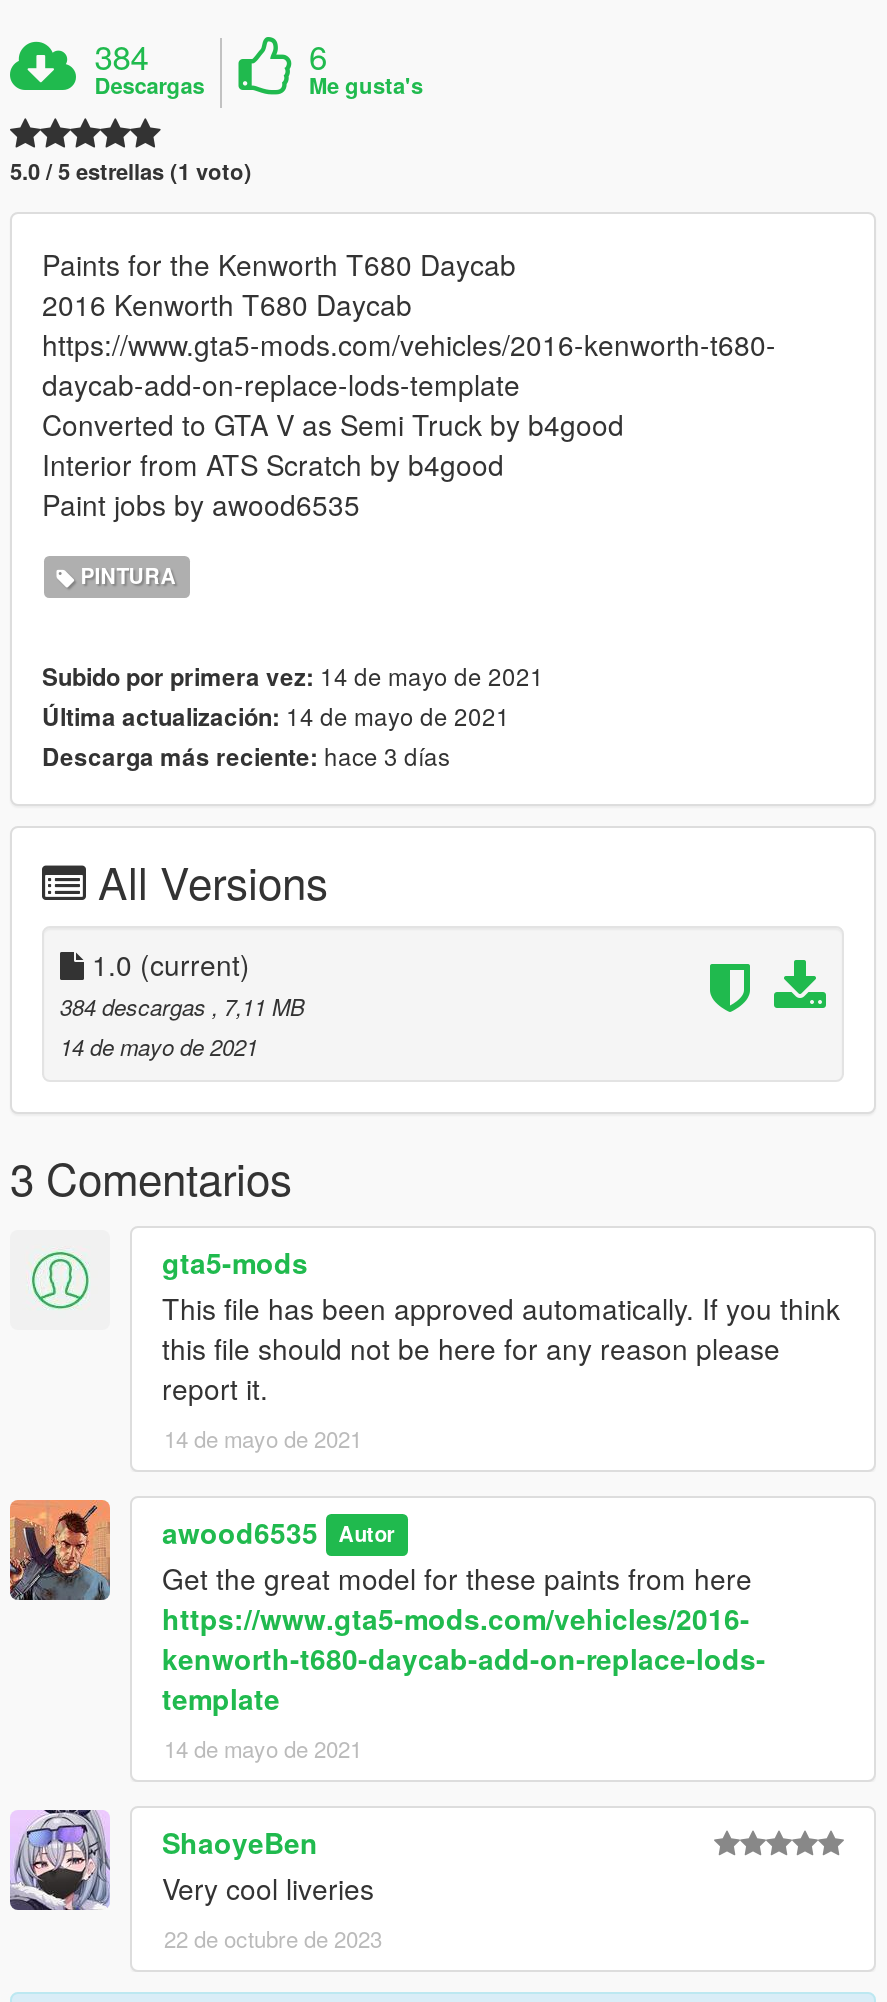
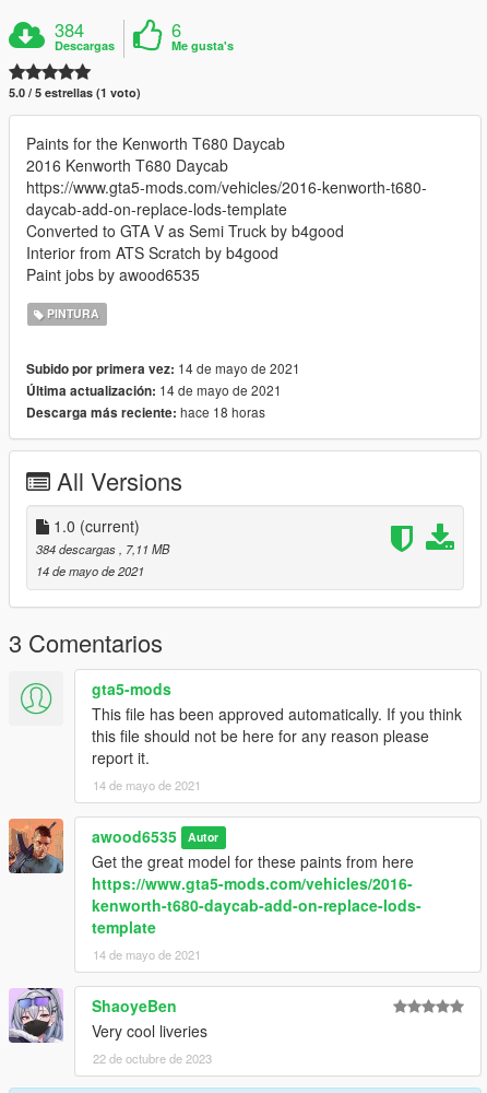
[42,737,450,773] Descarga más reciente: hace 3 días -> [26,402,265,421] Descarga más reciente: hace 18 horas

